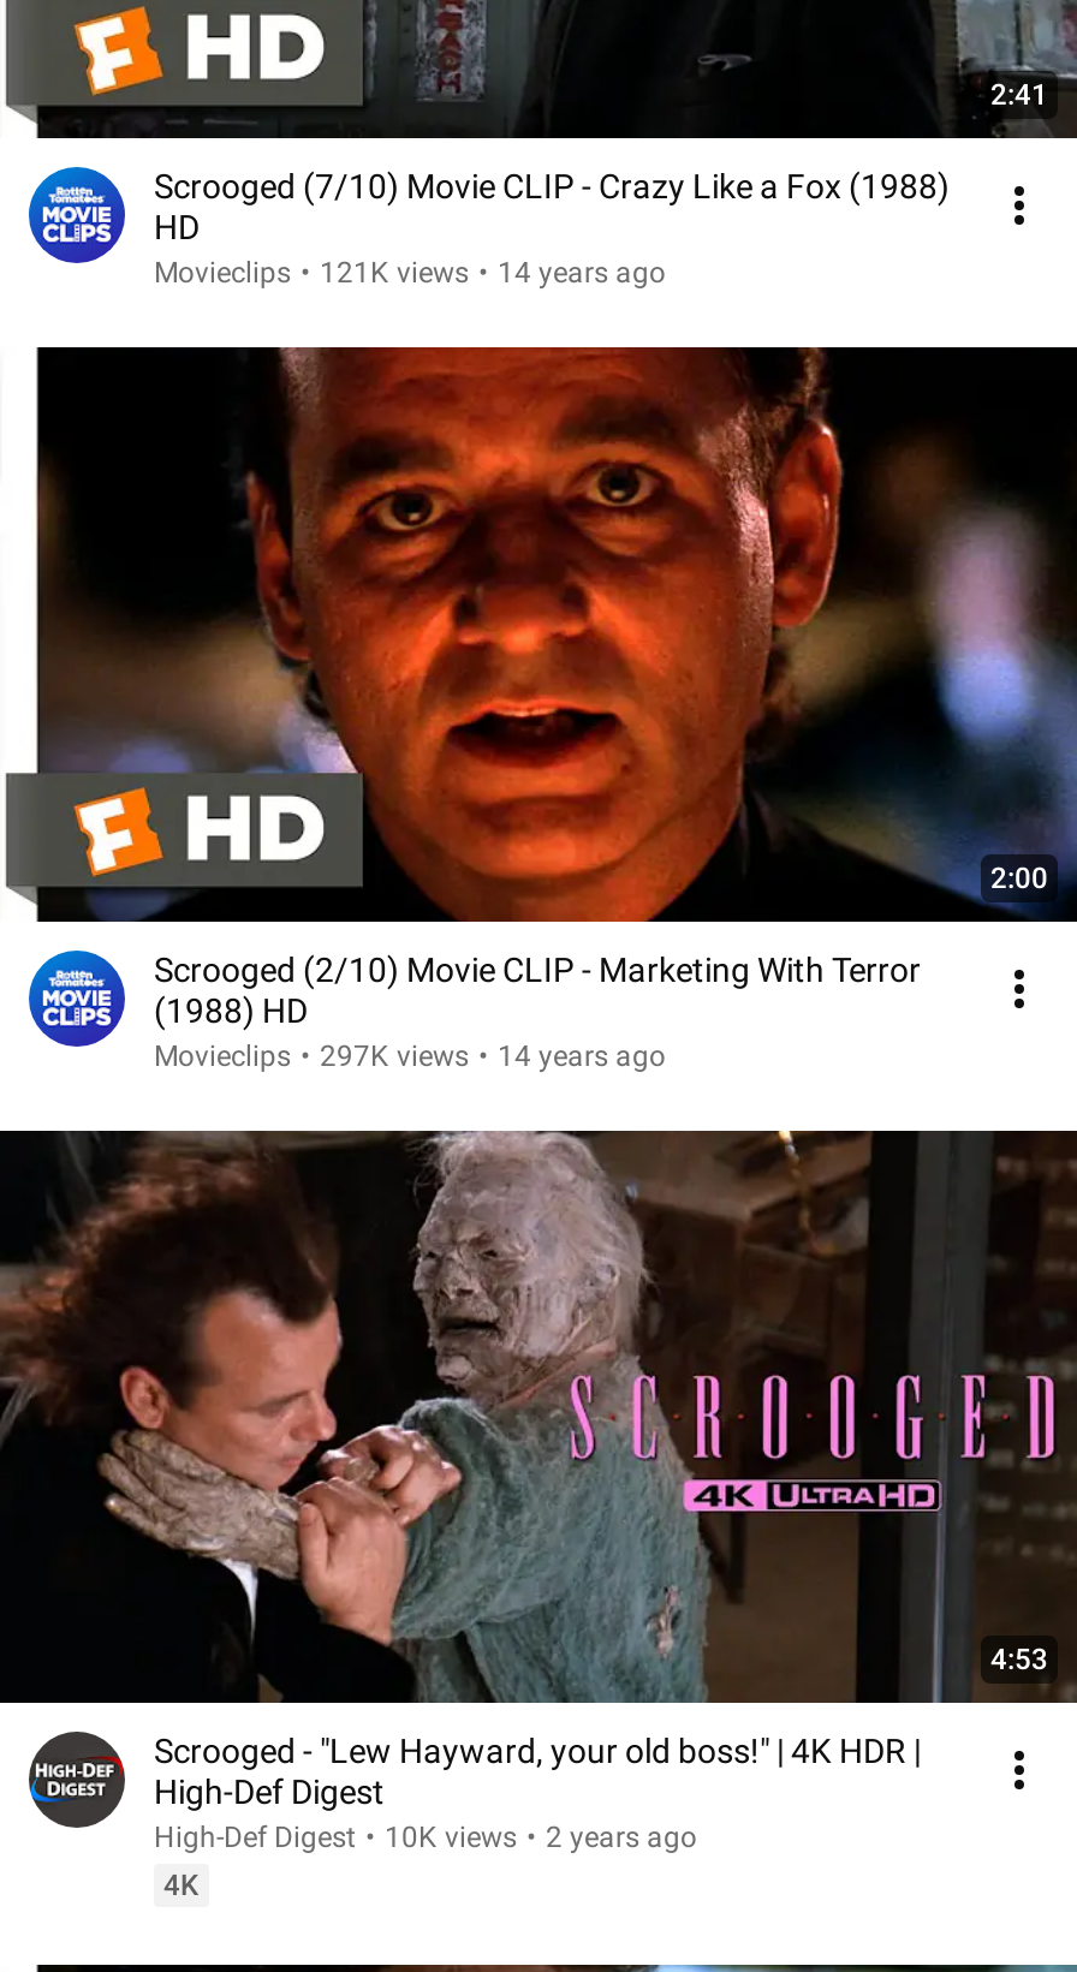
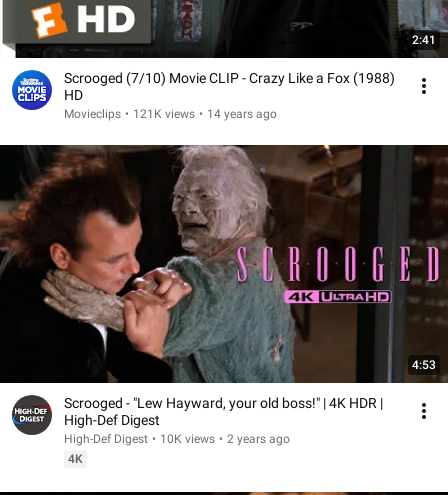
[7,344,1070,1072] [image] | 2:00 | Scrooged (2/10) Movie CLIP - Marketing With Terror | (1988) HD | Movieclips • 297K views • 14 years ago -> none

